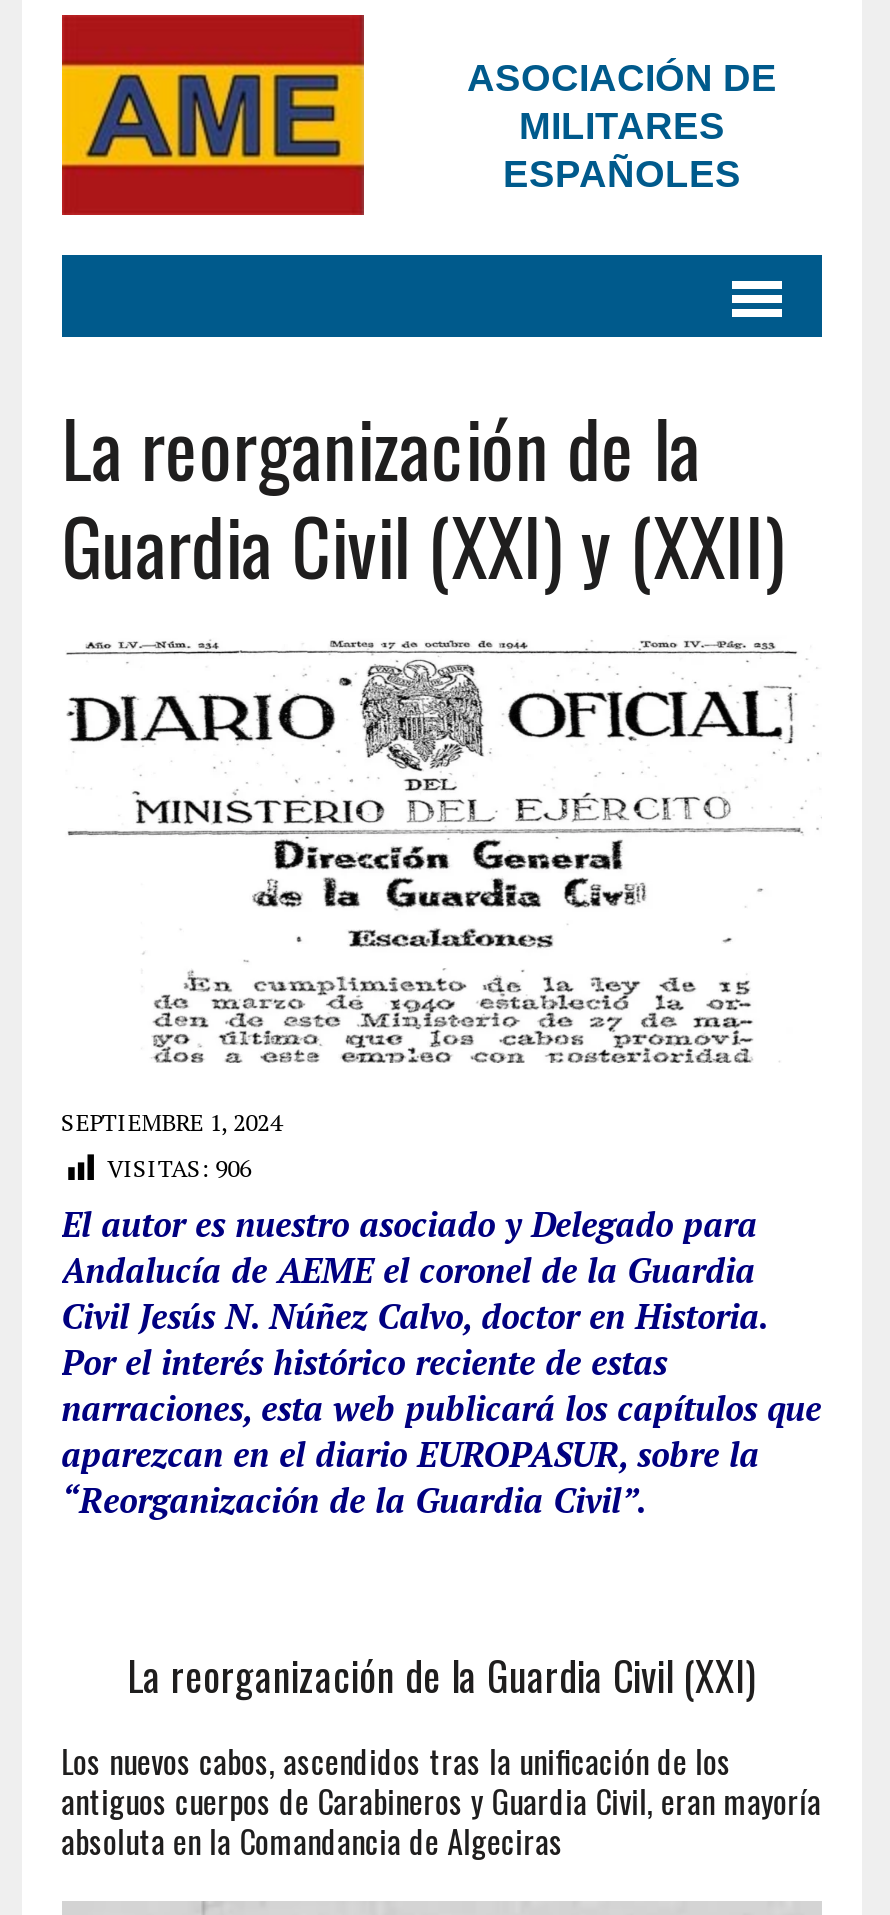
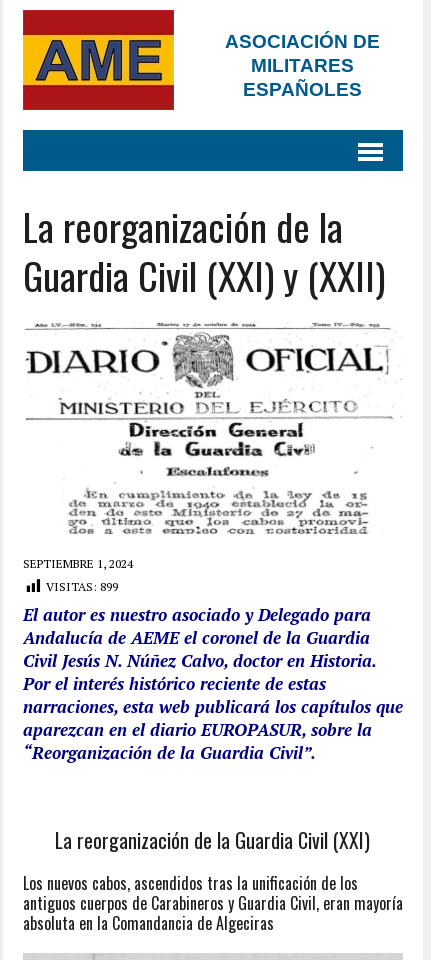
[107,1153,251,1183] VISITAS: 906 -> [46,579,118,594] VISITAS: 899

